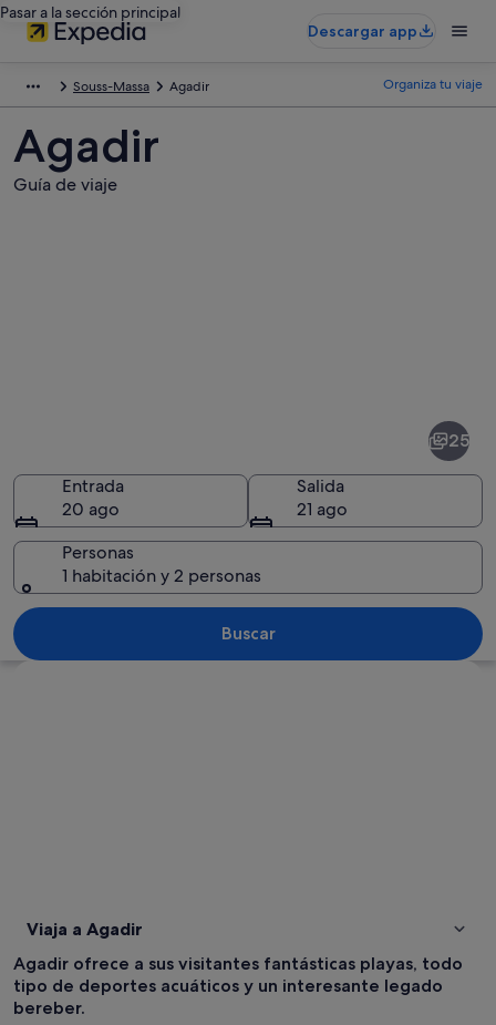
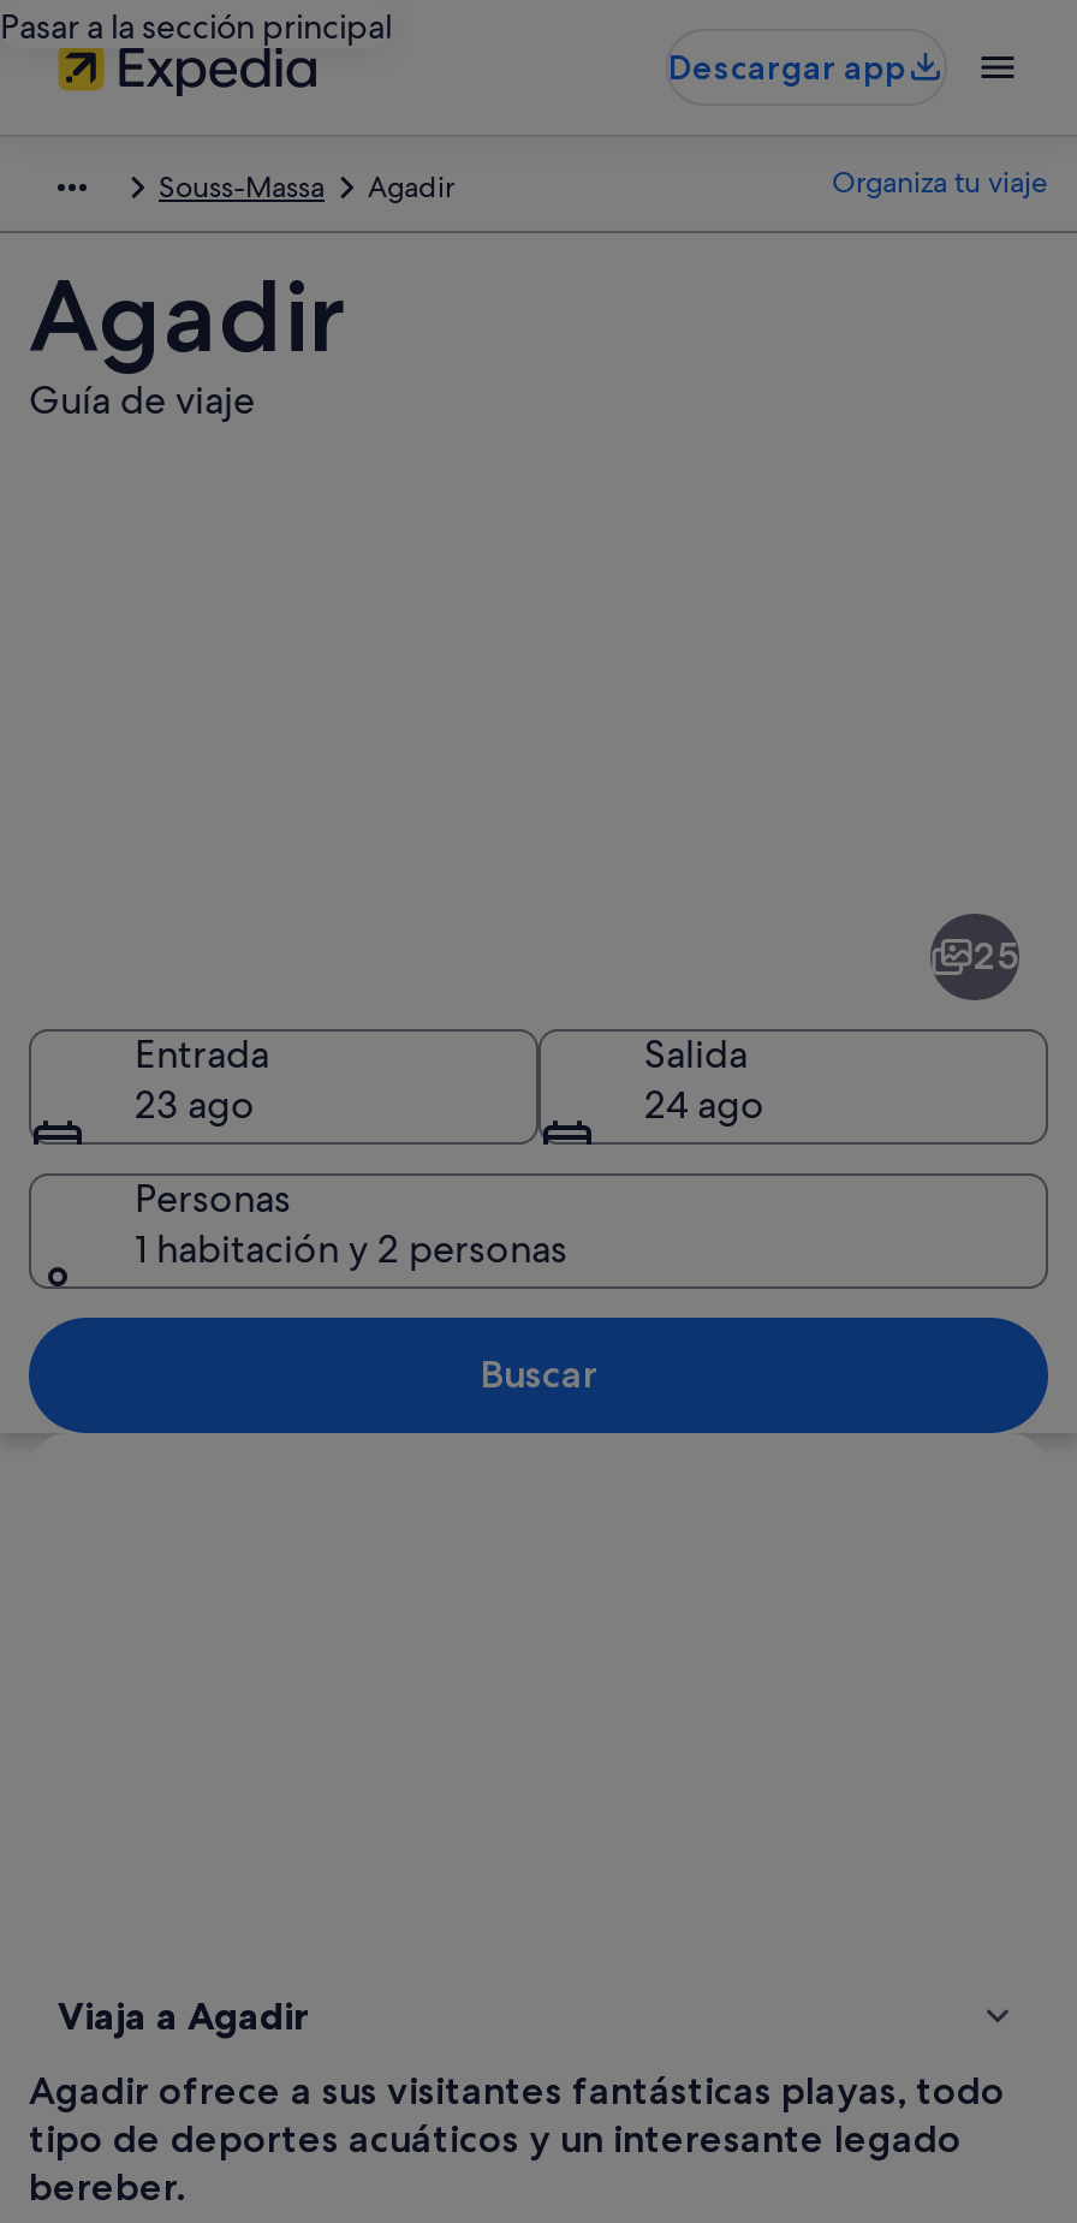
[62,497,120,520] 20 ago -> [135,1078,255,1129] 23 ago
[297,497,348,520] 21 ago -> [644,1078,764,1129] 24 ago

